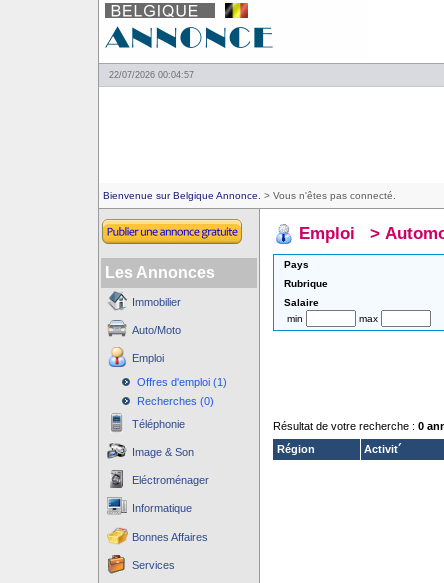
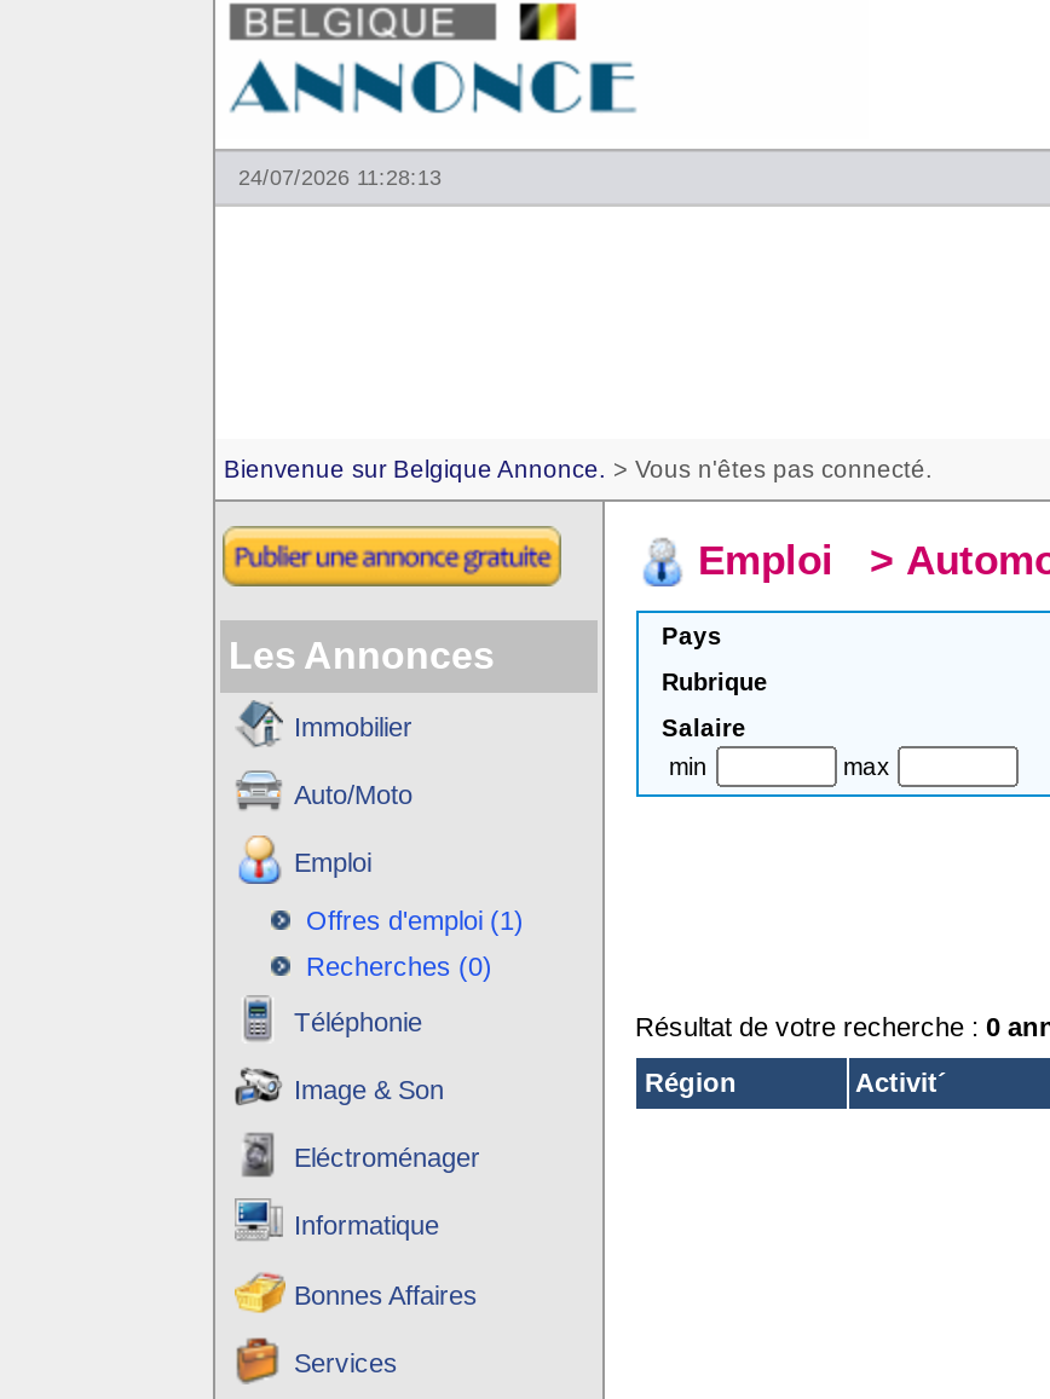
[108,70,193,80] 22/07/2026 00:04:57 -> [238,166,442,190] 24/07/2026 11:28:13

